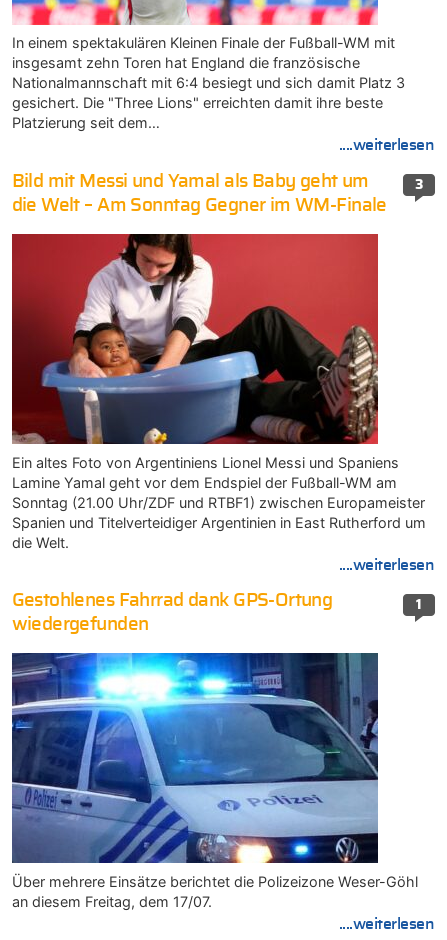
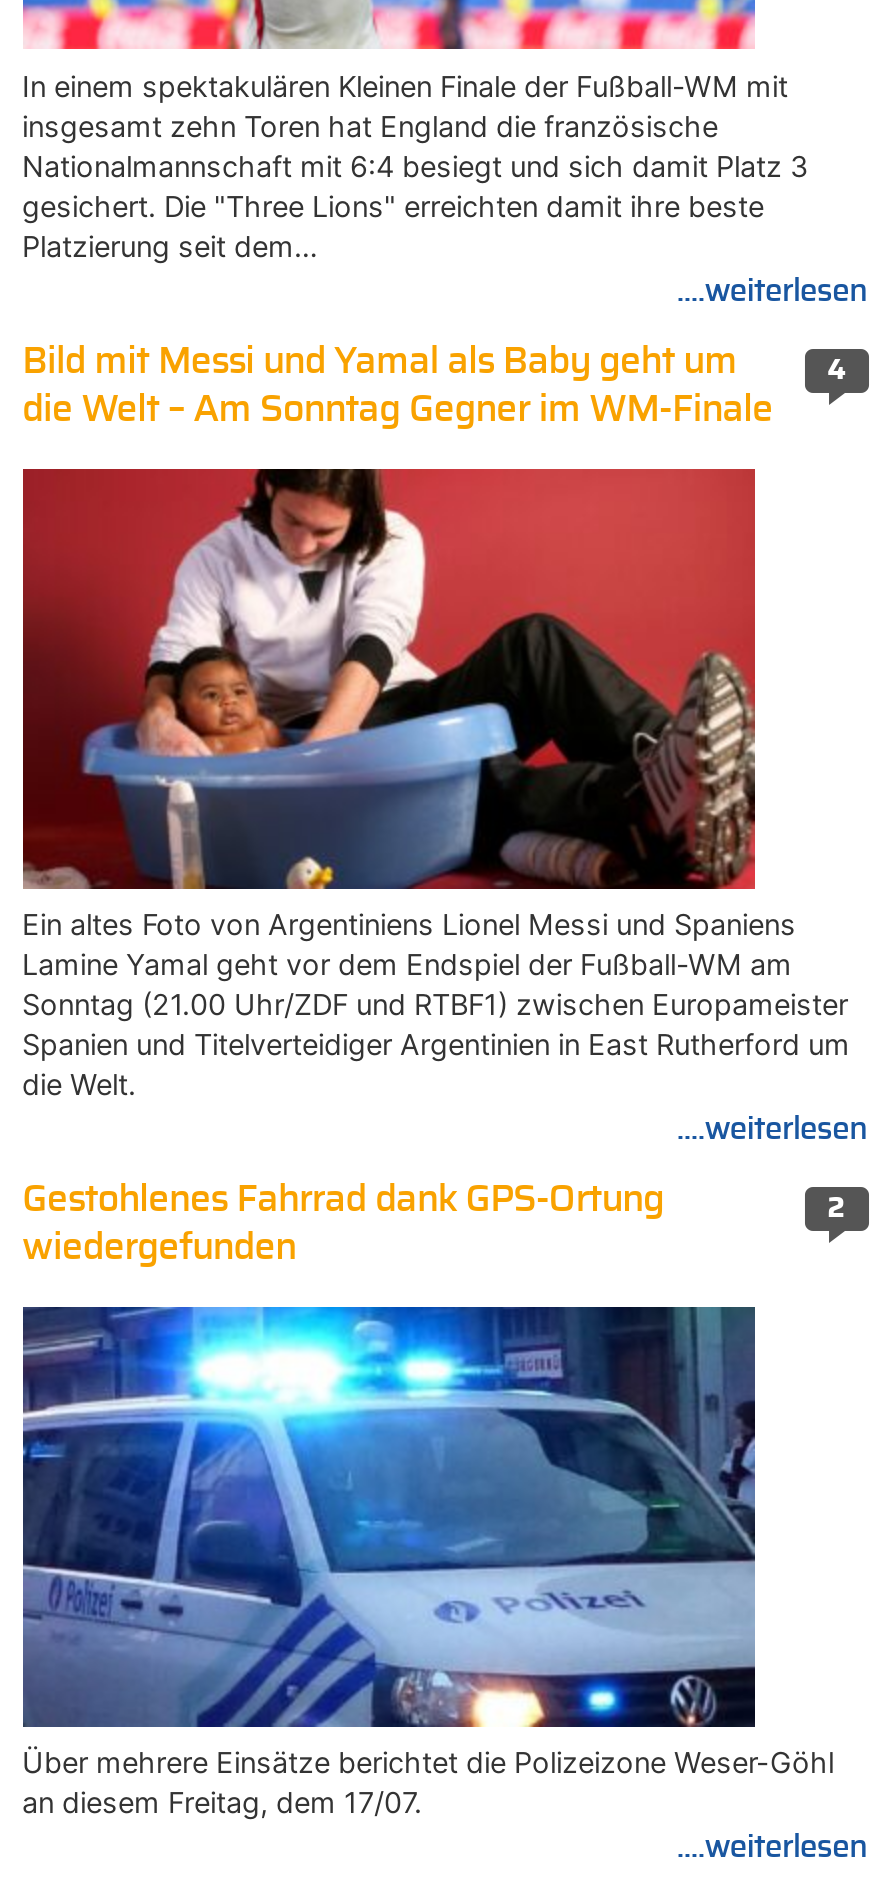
[415,177,423,192] 3 -> [827,355,845,385] 4
[416,597,422,612] 1 -> [827,1193,845,1223] 2

